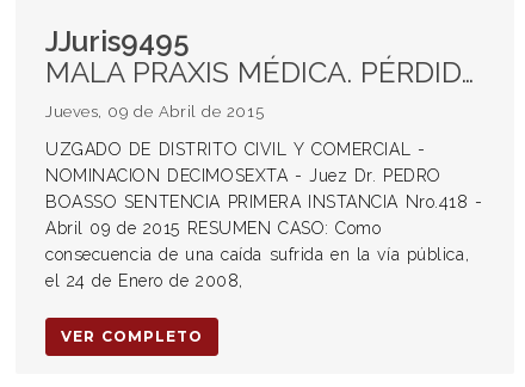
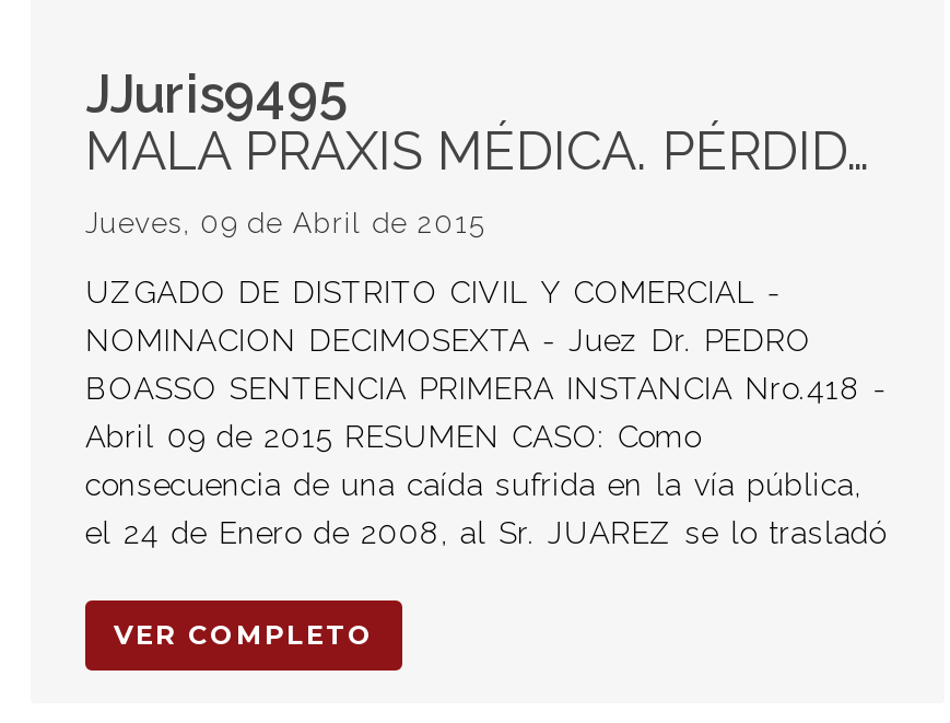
[45,271,243,290] el 24 de Enero de 2008, -> [85,515,886,550] el 24 de Enero de 2008, al Sr. JUAREZ se lo trasladó

